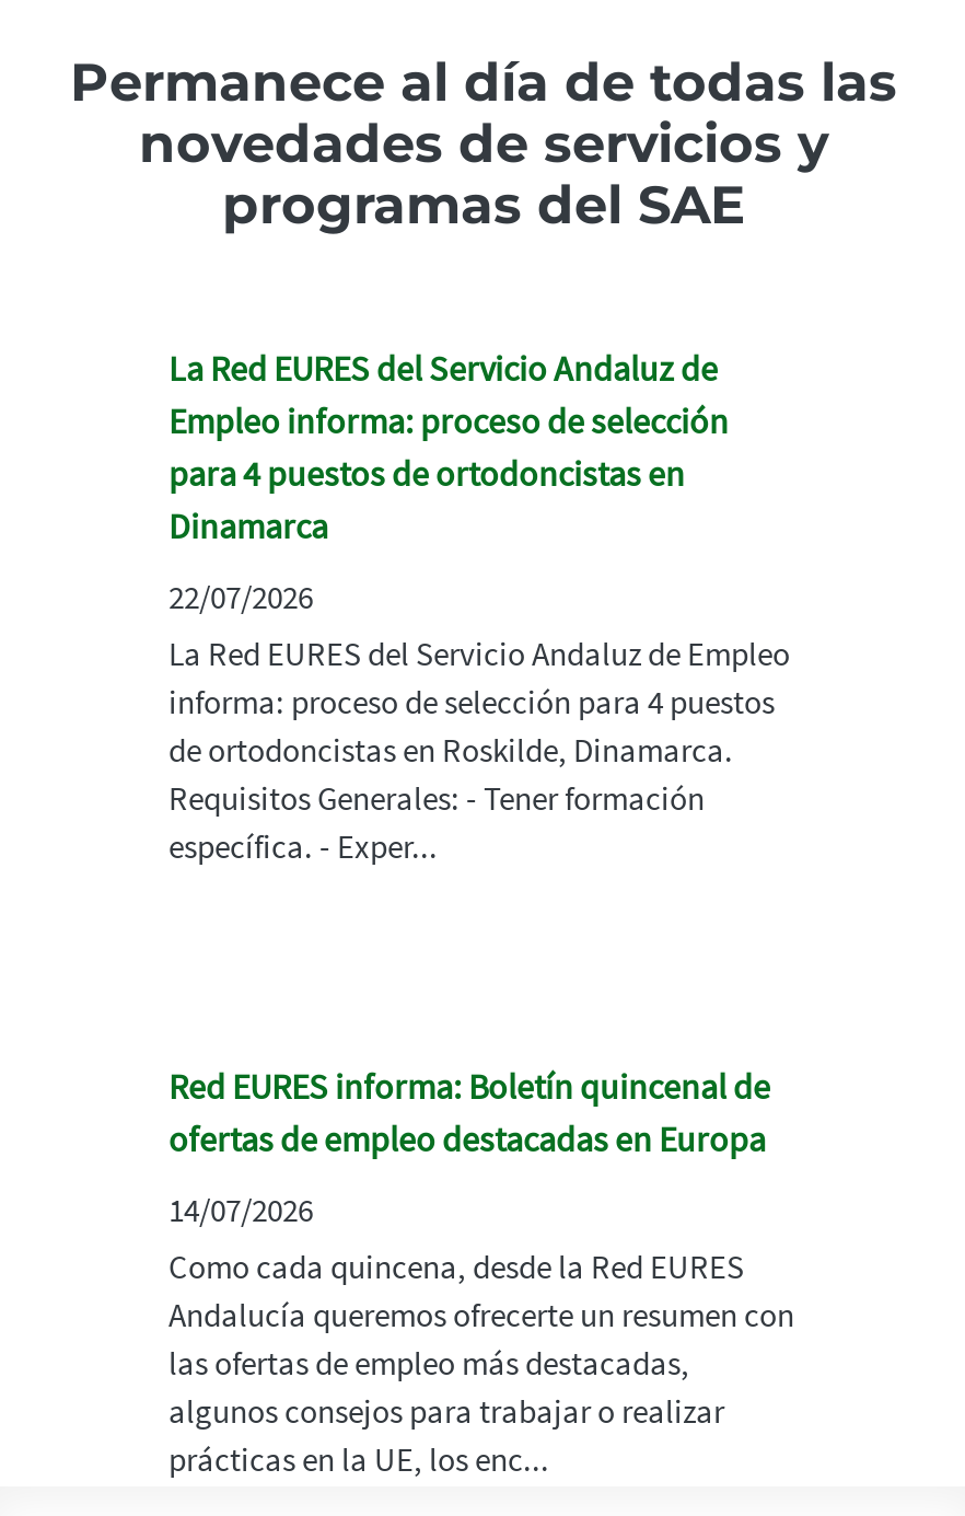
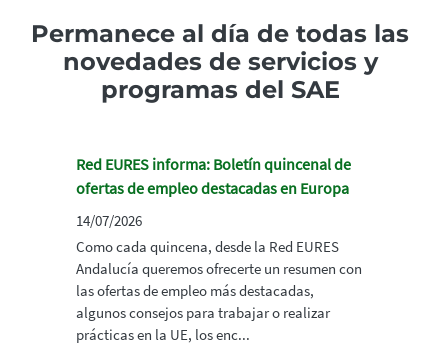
[168,347,790,868] La Red EURES del Servicio Andaluz de | Empleo informa: proceso de selección | para 4 puestos de ortodoncistas en | Dinamarca | 22/07/2026 | La Red EURES del Servicio Andaluz de Empleo | informa: proceso de selección para 4 puestos | de ortodoncistas en Roskilde, Dinamarca. | Requisitos Generales: - Tener formación | específica. - Exper... -> none

